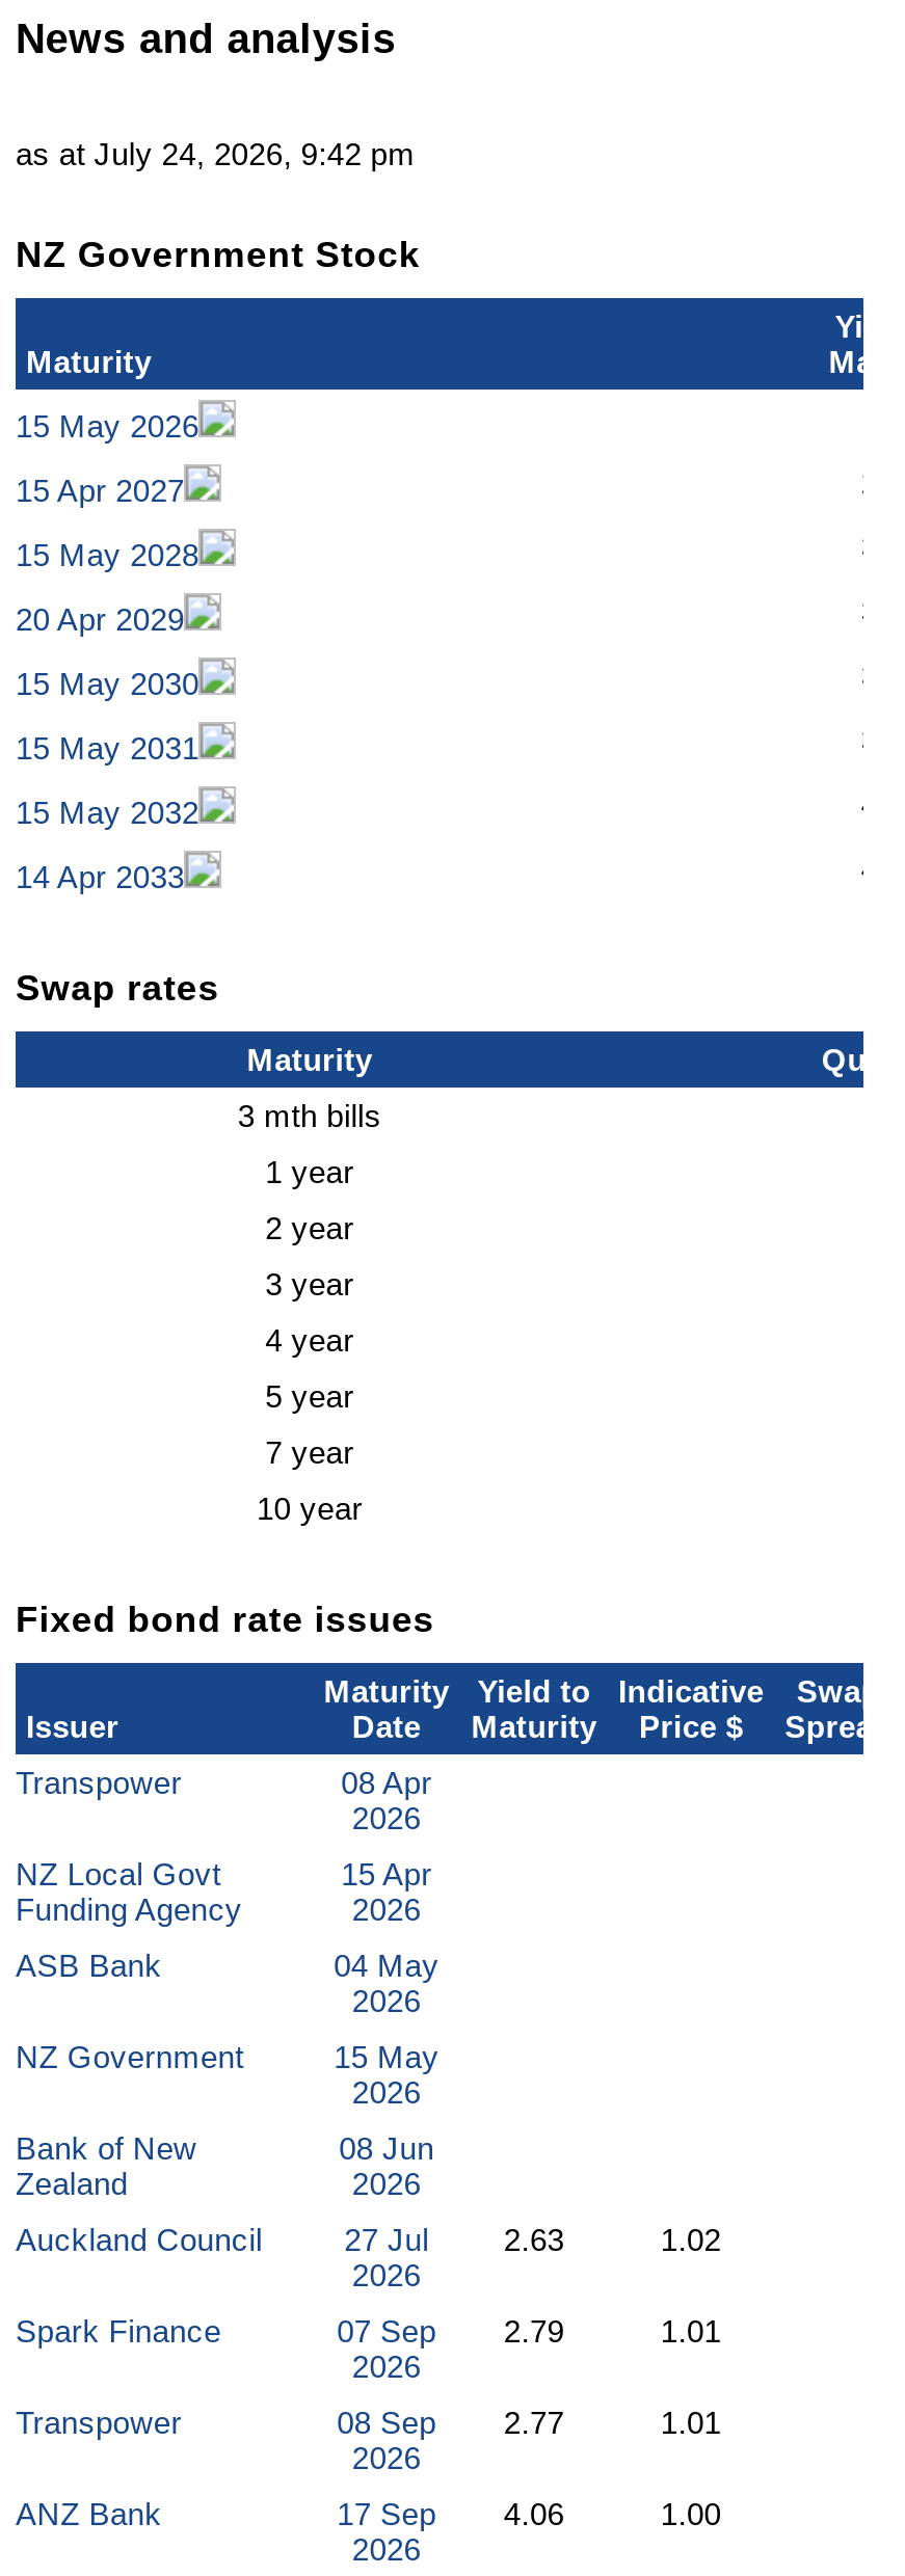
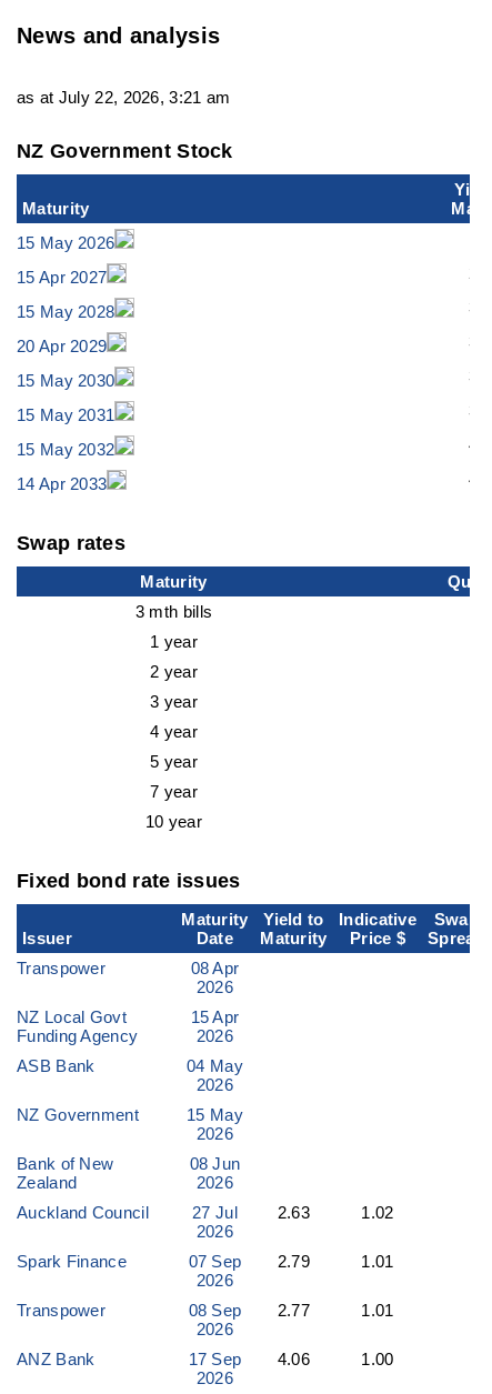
[16,136,415,171] as at July 24, 2026, 9:42 pm -> [17,88,230,107] as at July 22, 2026, 3:21 am

